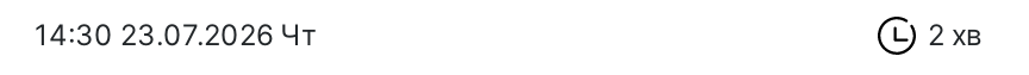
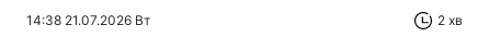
[35,16,316,52] 14:30 23.07.2026 Чт -> [26,12,150,28] 14:38 21.07.2026 Вт

